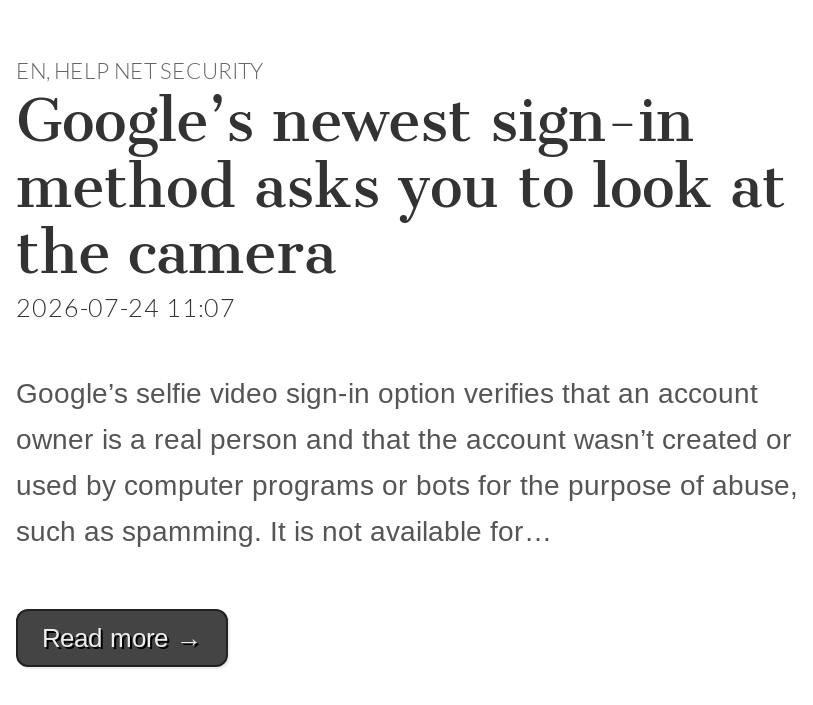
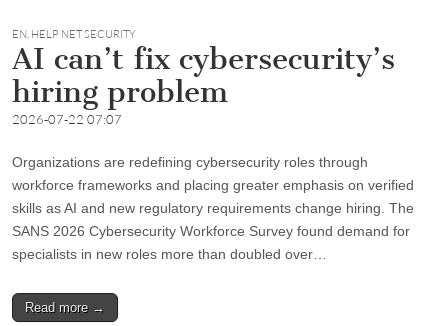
[16,85,786,323] Google’s newest sign-in | method asks you to look at | the camera | 2026-07-24 11:07 -> [12,41,395,127] AI can’t fix cybersecurity’s | hiring problem | 2026-07-22 07:07
[16,377,798,547] Google’s selfie video sign-in option verifies that an account | owner is a real person and that the account wasn’t created or | used by computer programs or bots for the purpose of abuse, | such as spamming. It is not available for… -> [12,154,414,262] Organizations are redefining cybersecurity roles through | workforce frameworks and placing greater emphasis on verified | skills as AI and new regulatory requirements change hiring. The | SANS 2026 Cybersecurity Workforce Survey found demand for | specialists in new roles more than doubled over…

